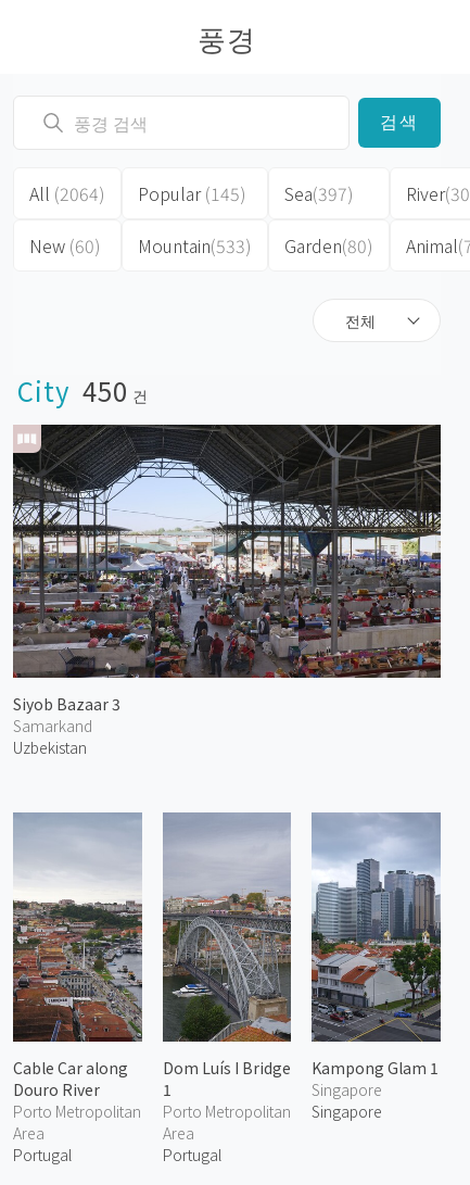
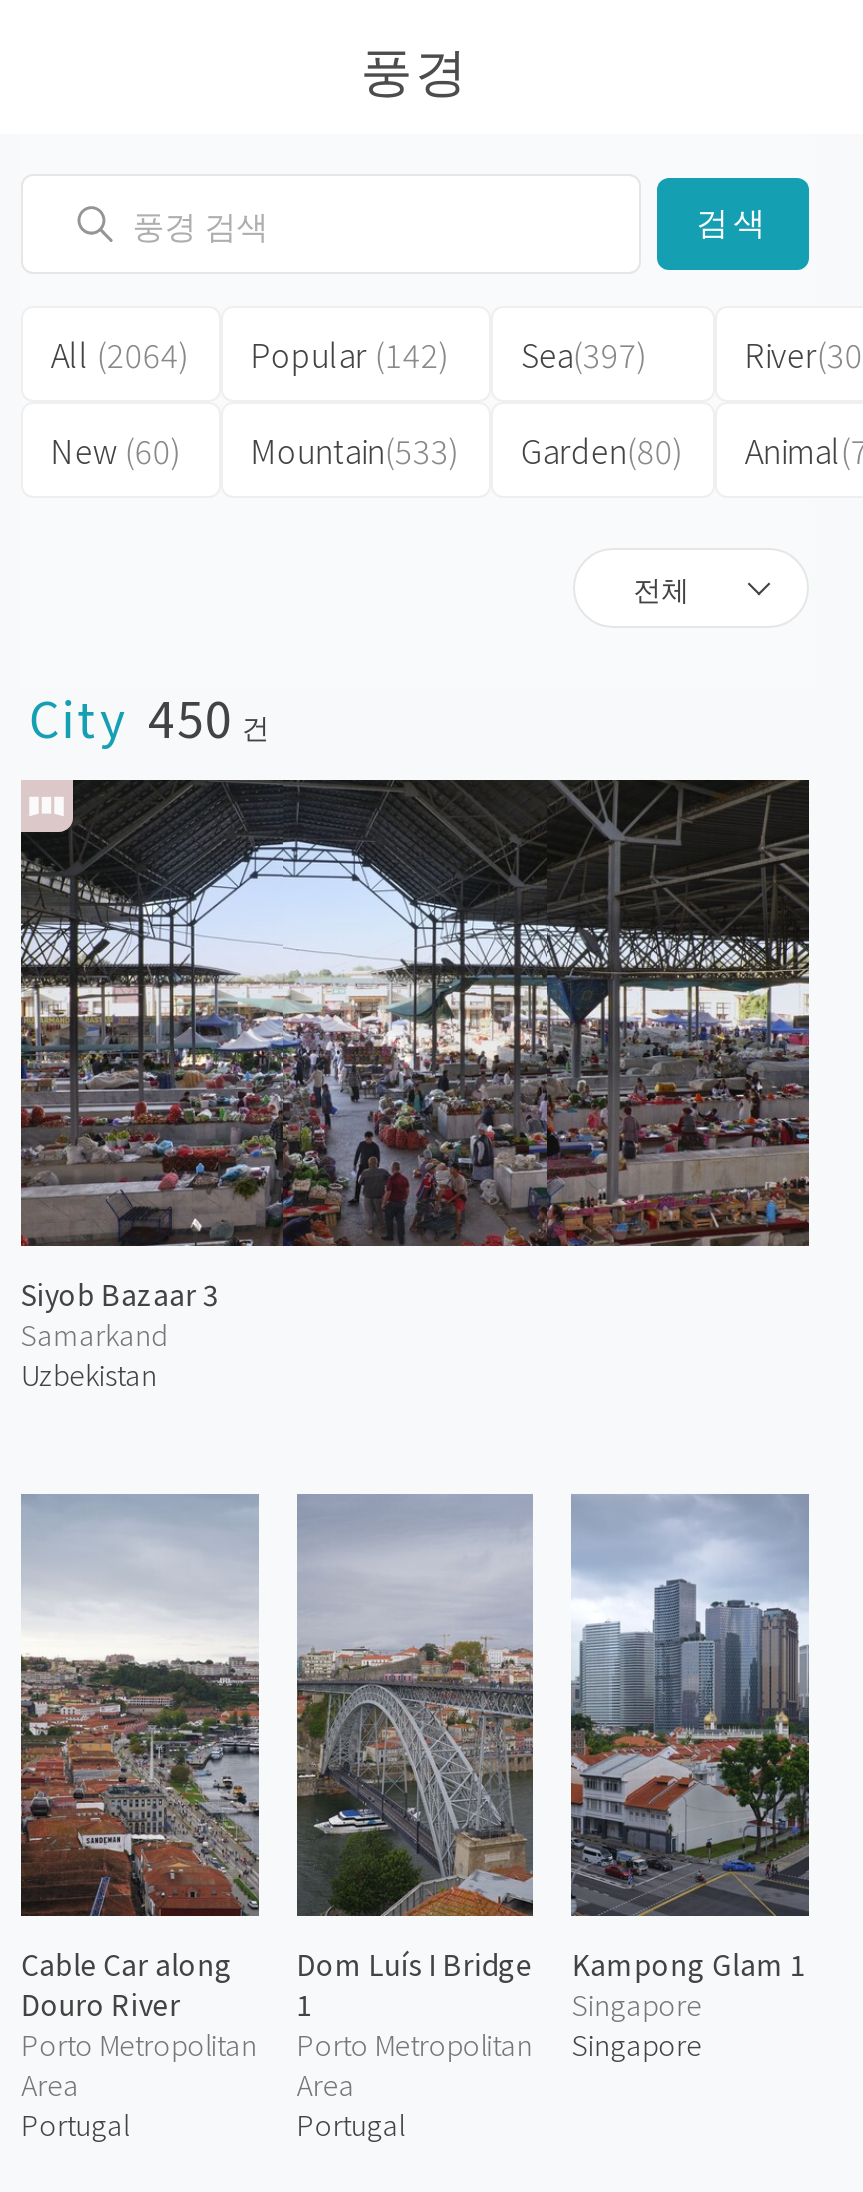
[138,180,246,206] Popular (145) -> [251,330,451,378] Popular (142)

